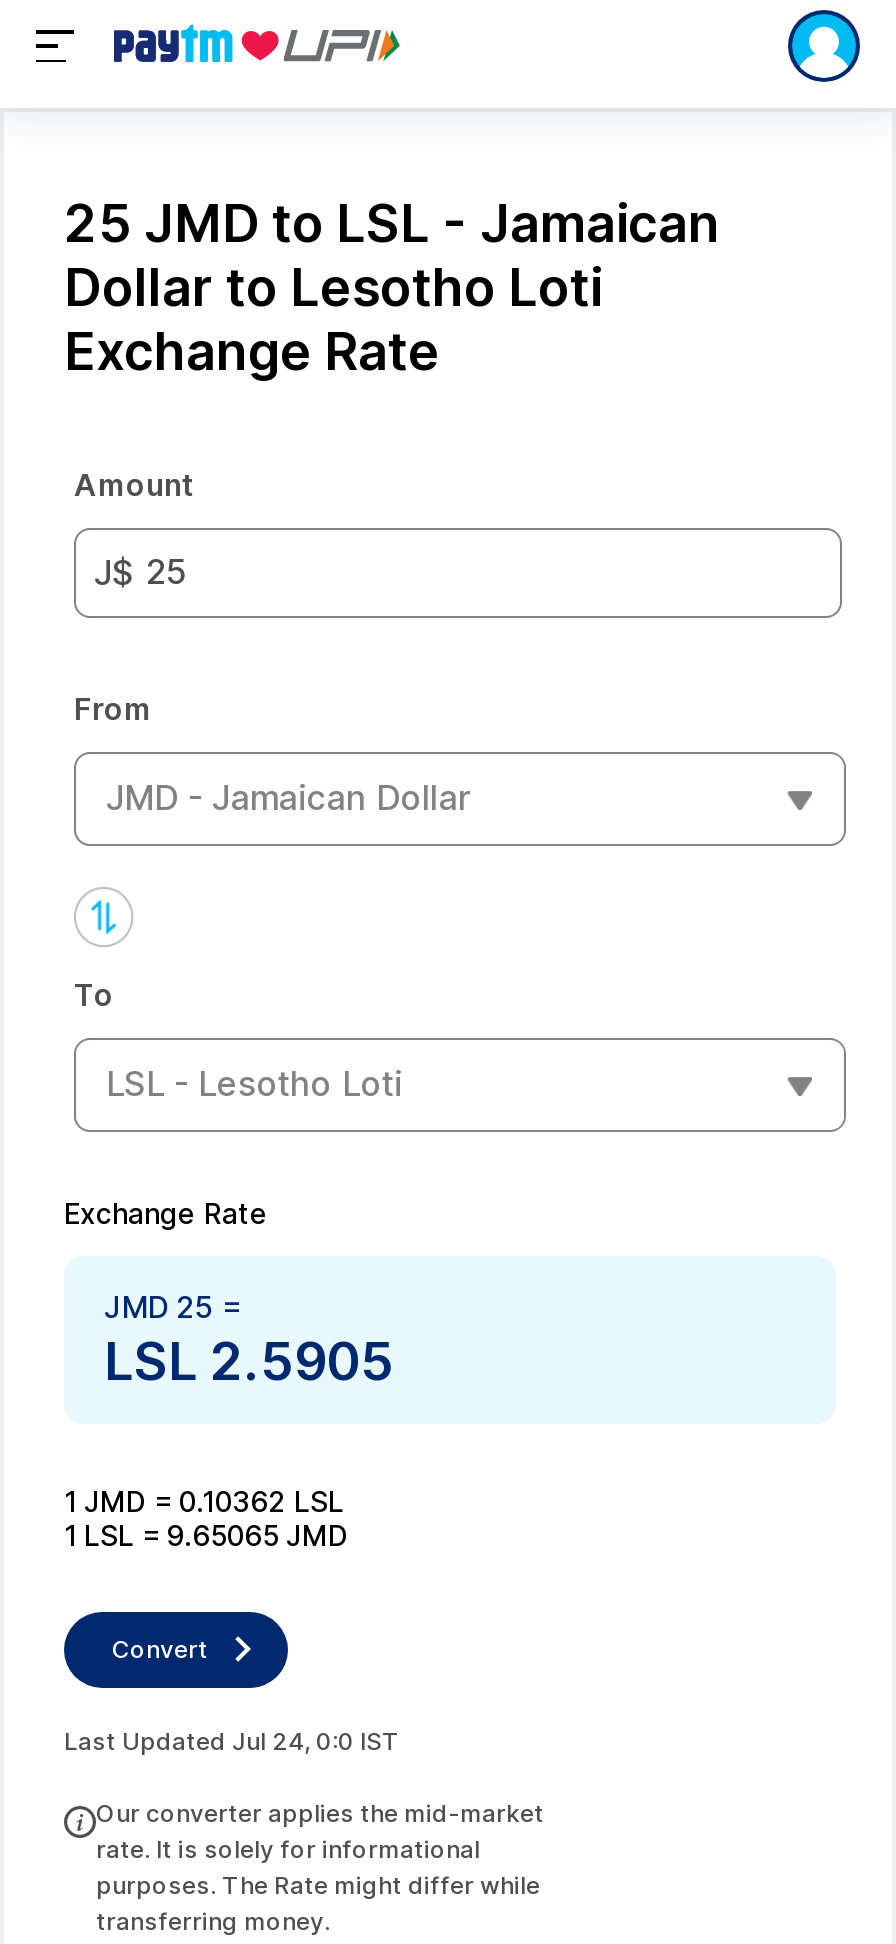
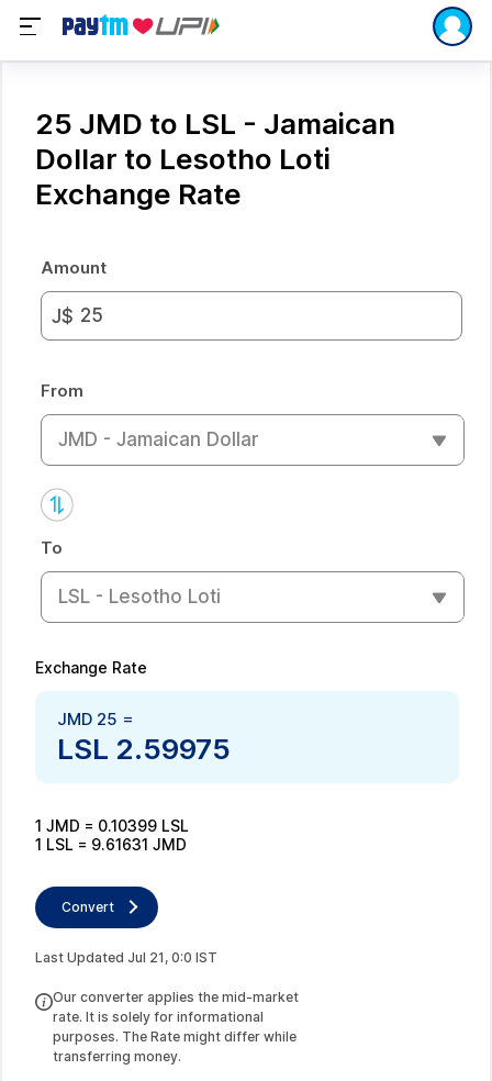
[104,1329,394,1391] LSL 2.5905 -> [57,731,231,765] LSL 2.59975
[64,1483,344,1517] 1 JMD = 0.10362 LSL -> [35,816,189,834] 1 JMD = 0.10399 LSL
[64,1517,348,1551] 1 LSL = 9.65065 JMD -> [35,834,187,853] 1 LSL = 9.61631 JMD
[64,1725,400,1755] Last Updated Jul 24, 0:0 IST -> [35,949,217,965] Last Updated Jul 21, 0:0 IST

